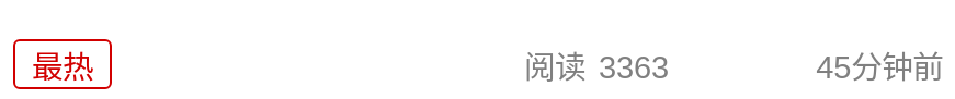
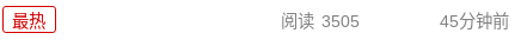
[524,50,669,84] 阅读 3363 -> [281,12,360,30] 阅读 3505

